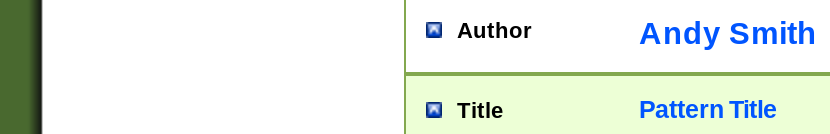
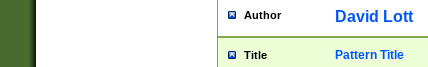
[639,16,817,50] Andy Smith -> [334,8,412,25] David Lott

